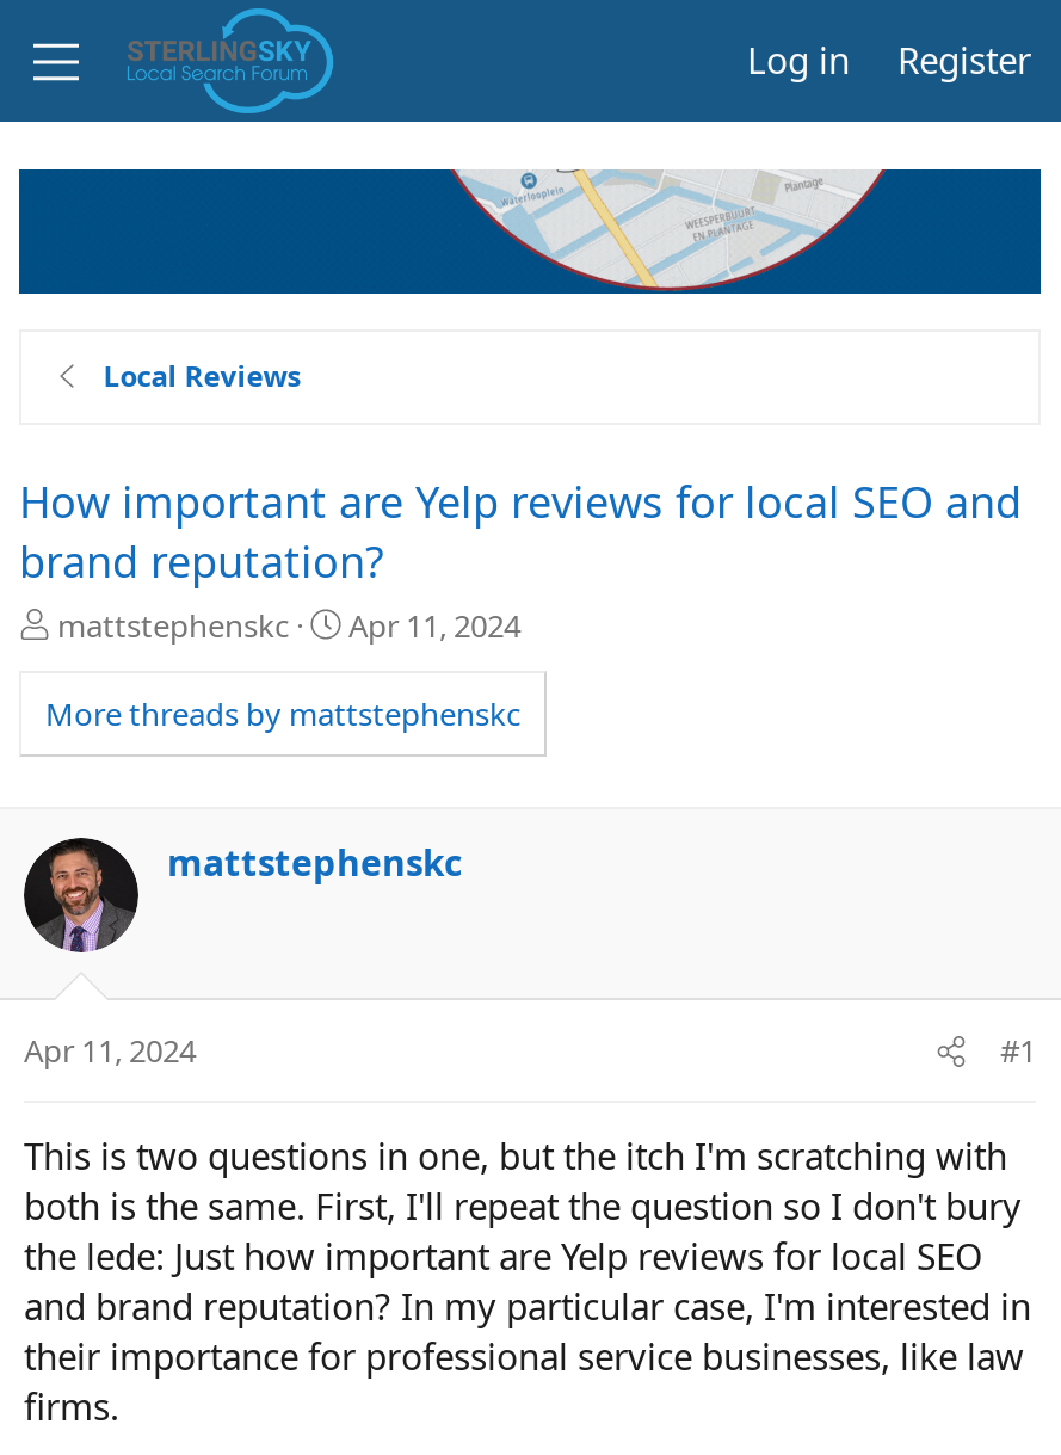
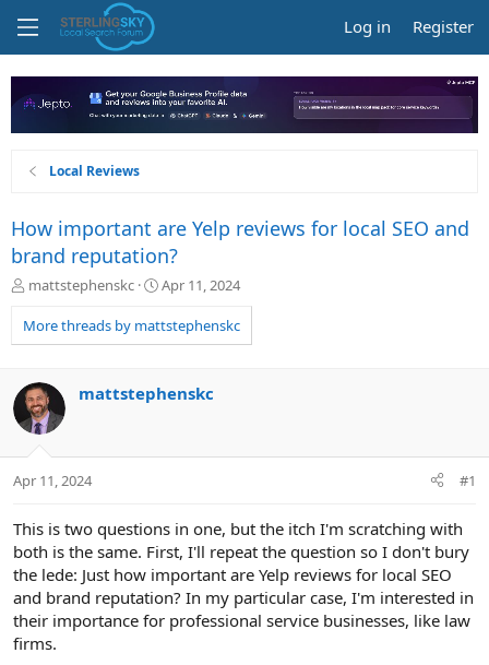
[19,167,1041,294] [image] -> [11,75,478,134] [image]

